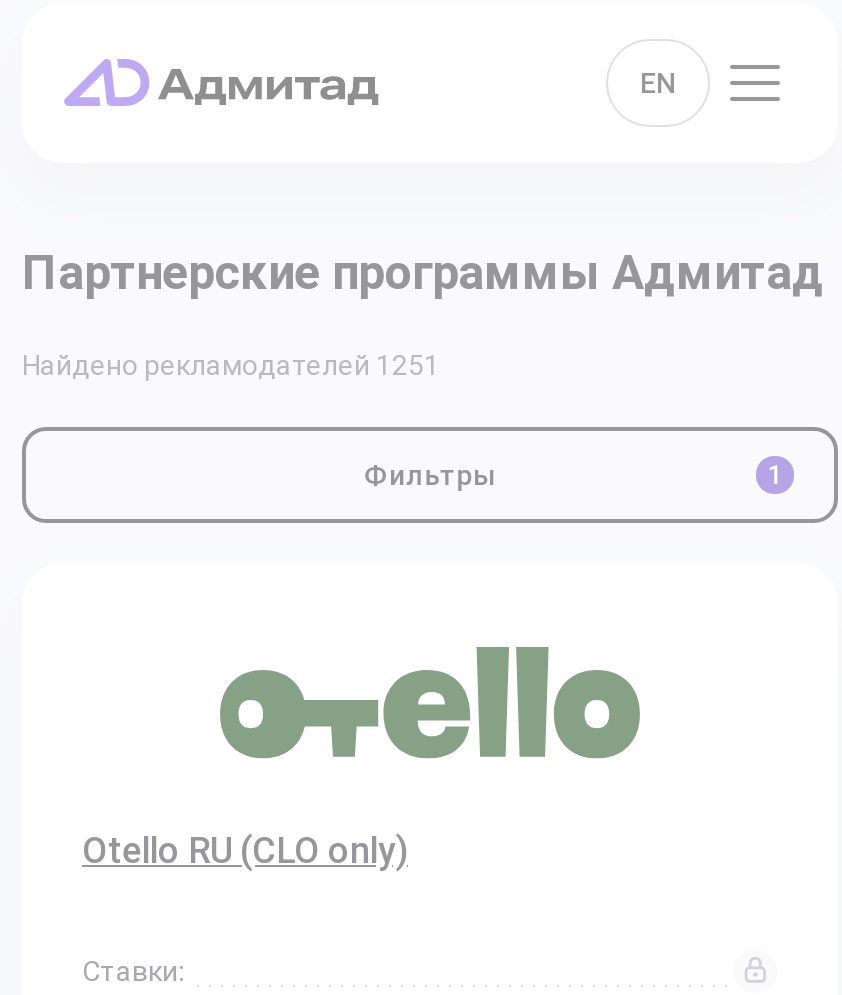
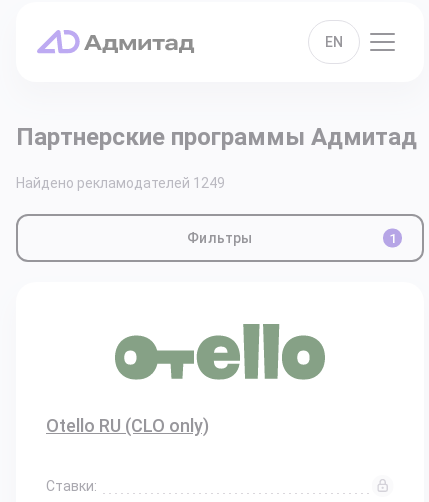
[22,349,440,381] Найдено рекламодателей 1251 -> [16,175,225,191] Найдено рекламодателей 1249

